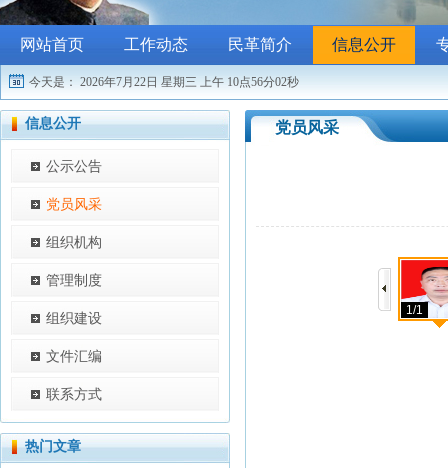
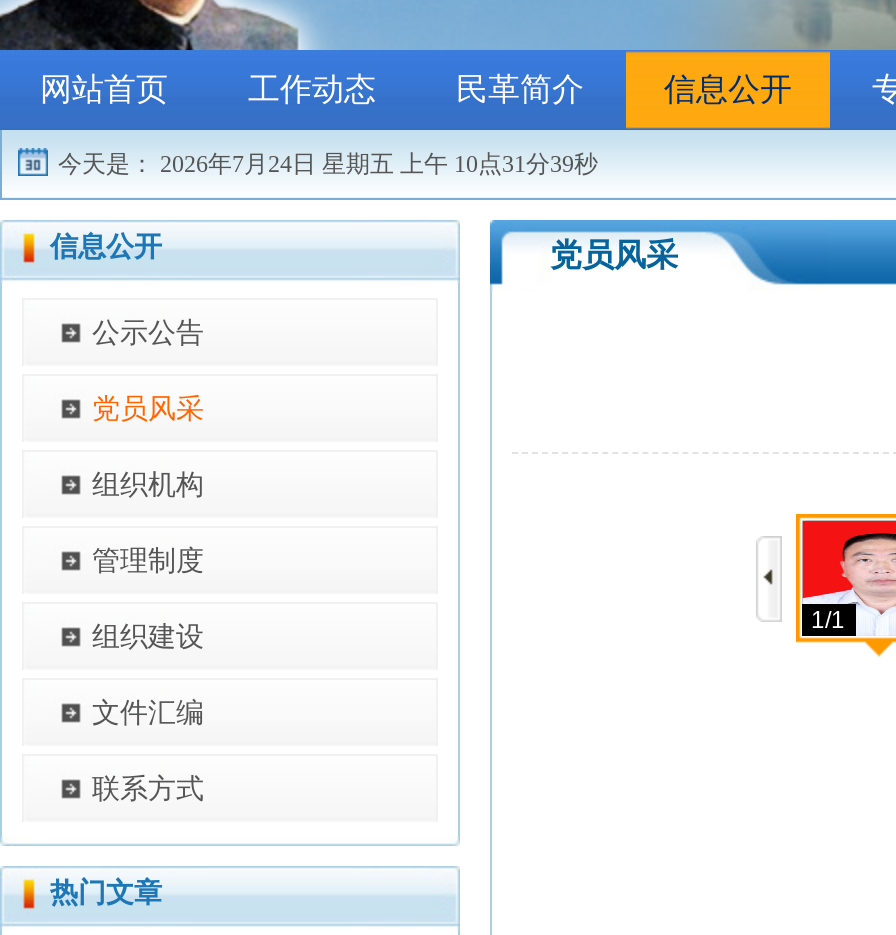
[29,75,299,89] 今天是：2026年7月22日 星期三上午 10点56分02秒 -> [58,150,598,178] 今天是：2026年7月24日 星期五上午 10点31分39秒

